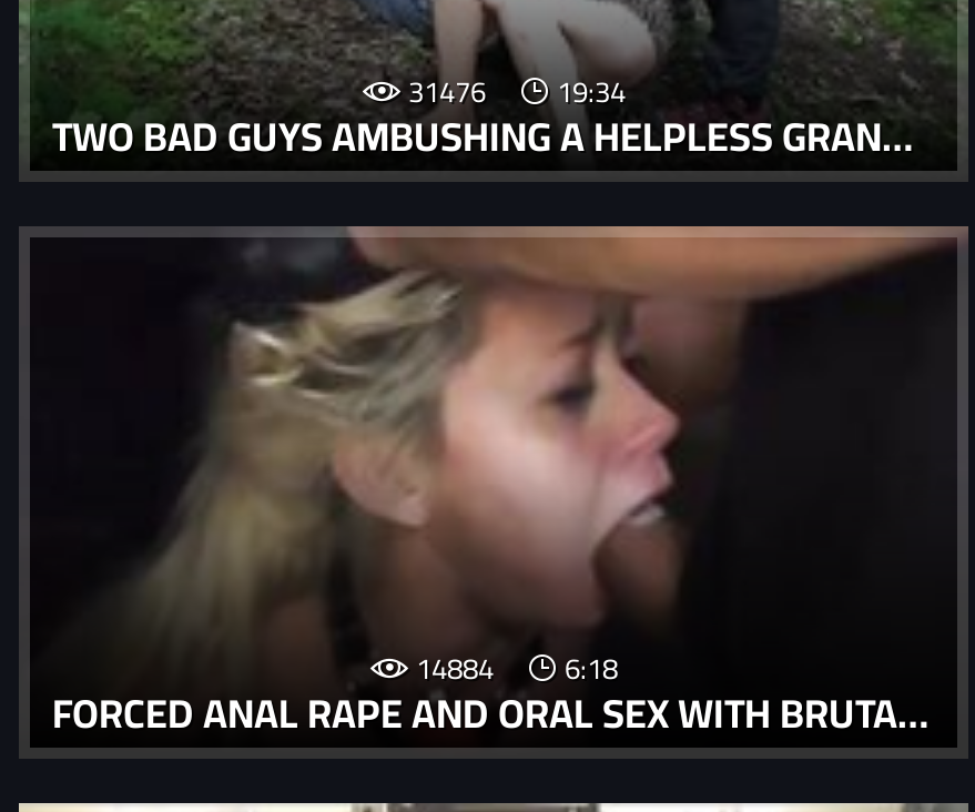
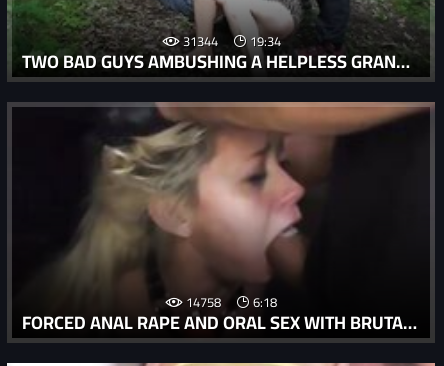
[408,64,626,117] 31476 19:34 -> [182,29,280,53] 31344 19:34
[416,642,618,696] 14884 6:18 -> [186,289,277,313] 14758 6:18

